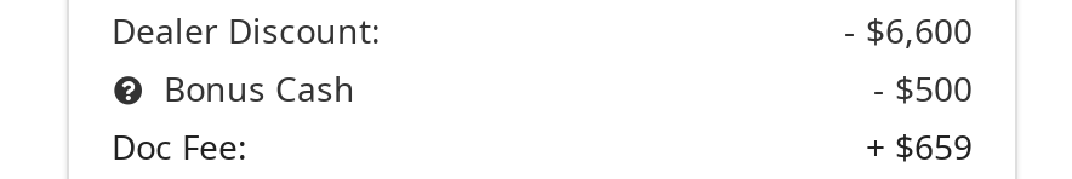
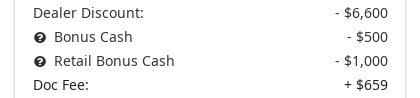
none -> [54,51,387,70] Retail Bonus Cash | - $1,000

